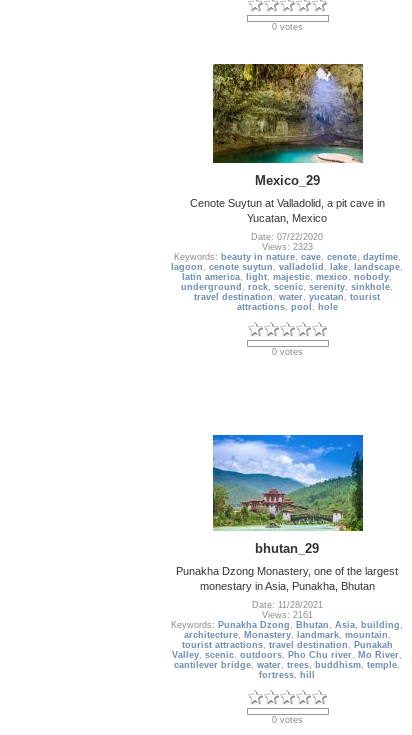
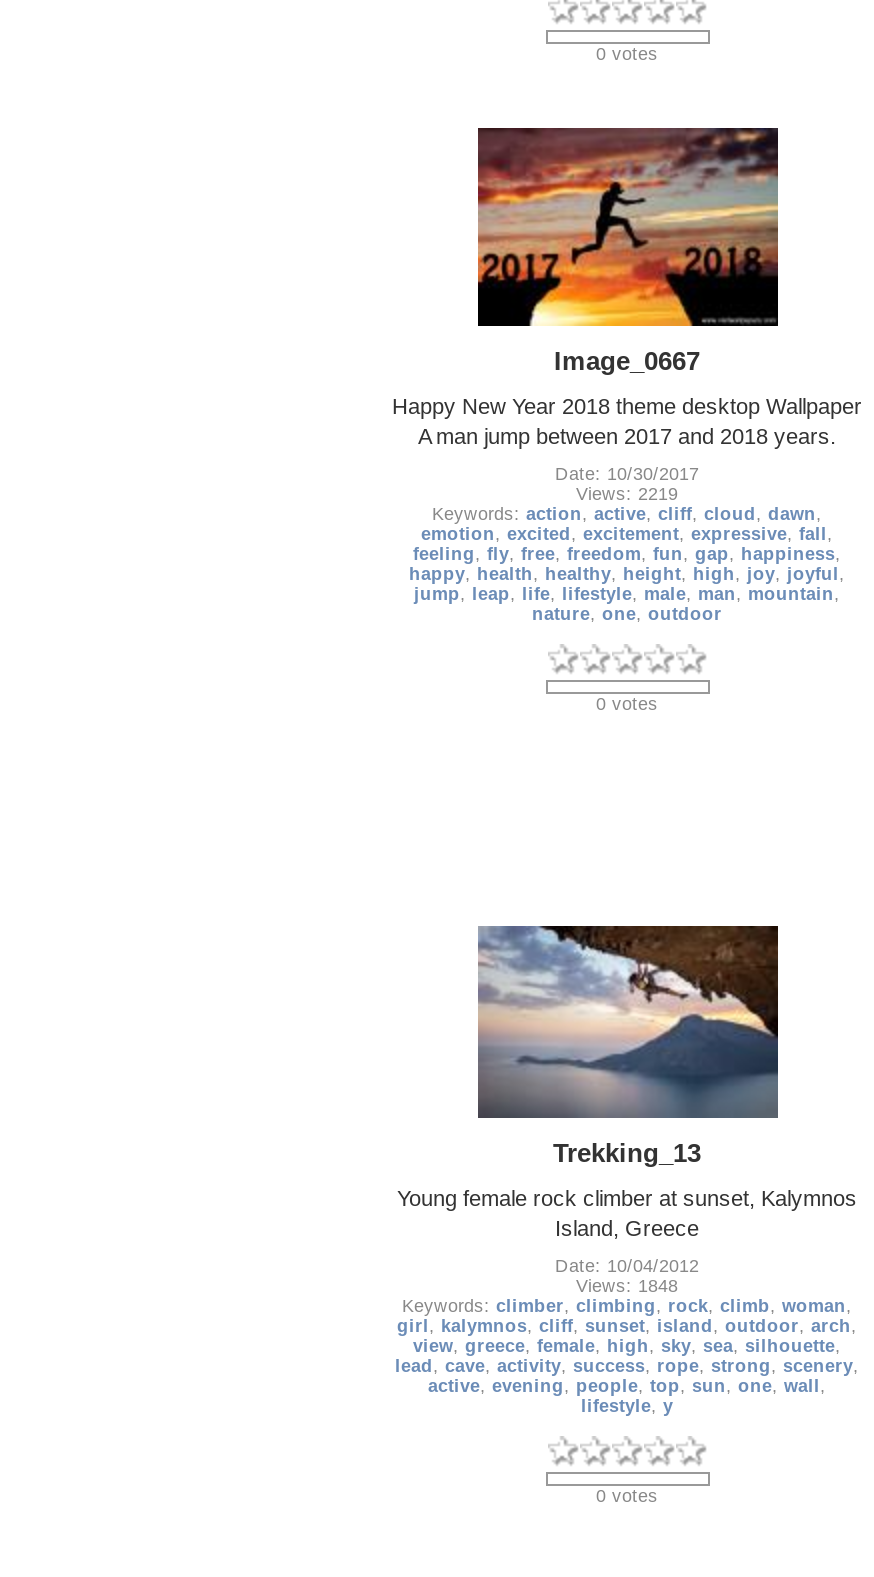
[212,63,364,188] [image] | Mexico_29 -> [476,126,780,376] [image] | Image_0667
[190,197,385,224] Cenote Suytun at Valladolid, a pit cave in | Yucatan, Mexico -> [392,393,862,447] Happy New Year 2018 theme desktop Wallpaper | A man jump between 2017 and 2018 years.
[171,232,403,312] Date: 07/22/2020 | Views: 2323 | Keywords: beauty in nature, cave, cenote, daytime, | lagoon, cenote suytun, valladolid, lake, landscape, | latin america, light, majestic, mexico, nobody, | underground, rock, scenic, serenity, sinkhole, | travel destination, water, yucatan, tourist | attractions, pool, hole -> [409,465,845,625] Date: 10/30/2017 | Views: 2219 | Keywords: action, active, cliff, cloud, dawn, | emotion, excited, excitement, expressive, fall, | feeling, fly, free, freedom, fun, gap, happiness, | happy, health, healthy, height, high, joy, joyful, | jump, leap, life, lifestyle, male, man, mountain, | nature, one, outdoor
[212,434,364,556] [image] | bhutan_29 -> [476,924,780,1168] [image] | Trekking_13
[176,565,398,592] Punakha Dzong Monastery, one of the largest | monestary in Asia, Punakha, Bhutan -> [397,1185,857,1239] Young female rock climber at sunset, Kalymnos | Island, Greece
[171,600,403,680] Date: 11/28/2021 | Views: 2161 | Keywords: Punakha Dzong, Bhutan, Asia, building, | architecture, Monastery, landmark, mountain, | tourist attractions, travel destination, Punakah | Valley, scenic, outdoors, Pho Chu river, Mo River, | cantilever bridge, water, trees, buddhism, temple, | fortress, hill -> [395,1257,859,1417] Date: 10/04/2012 | Views: 1848 | Keywords: climber, climbing, rock, climb, woman, | girl, kalymnos, cliff, sunset, island, outdoor, arch, | view, greece, female, high, sky, sea, silhouette, | lead, cave, activity, success, rope, strong, scenery, | active, evening, people, top, sun, one, wall, | lifestyle, y

